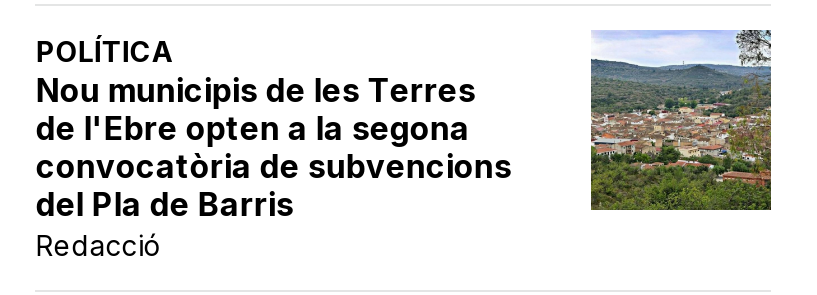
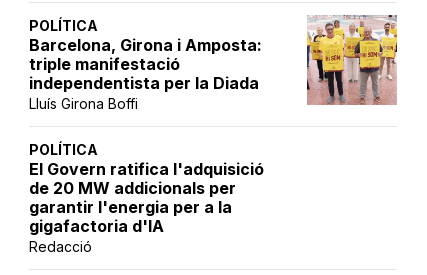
[589,30,773,212] [image] -> [306,14,398,106] [image]
[36,70,512,224] Nou municipis de les Terres | de l'Ebre opten a la segona | convocatòria de subvencions | del Pla de Barris -> [29,35,264,236] Barcelona, Girona i Amposta: | triple manifestació | independentista per la Diada | Lluís Girona Boffi | POLÍTICA | El Govern ratifica l'adquisició | de 20 MW addicionals per | garantir l'energia per a la | gigafactoria d'IA

